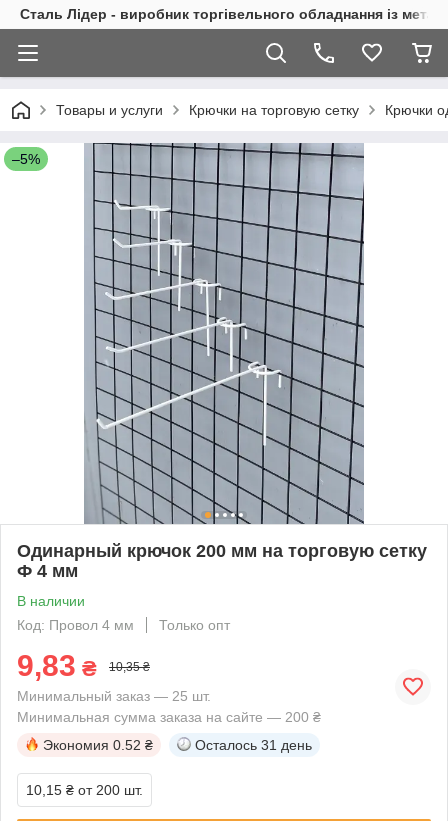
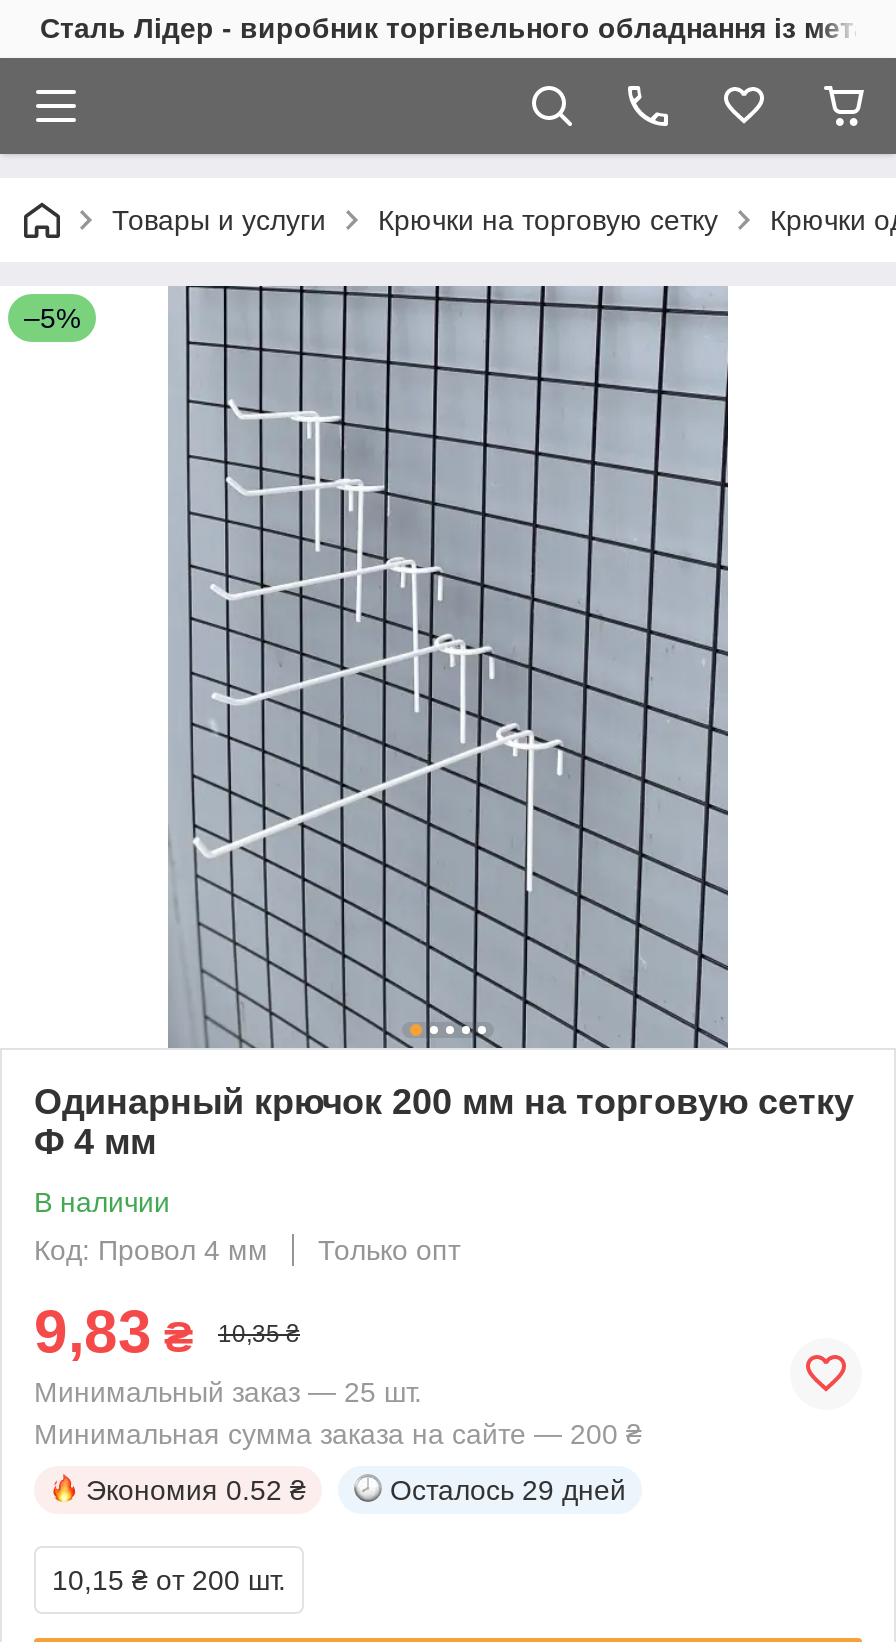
[195,737,312,753] Осталось 31 день -> [390,1474,626,1506] Осталось 29 дней

